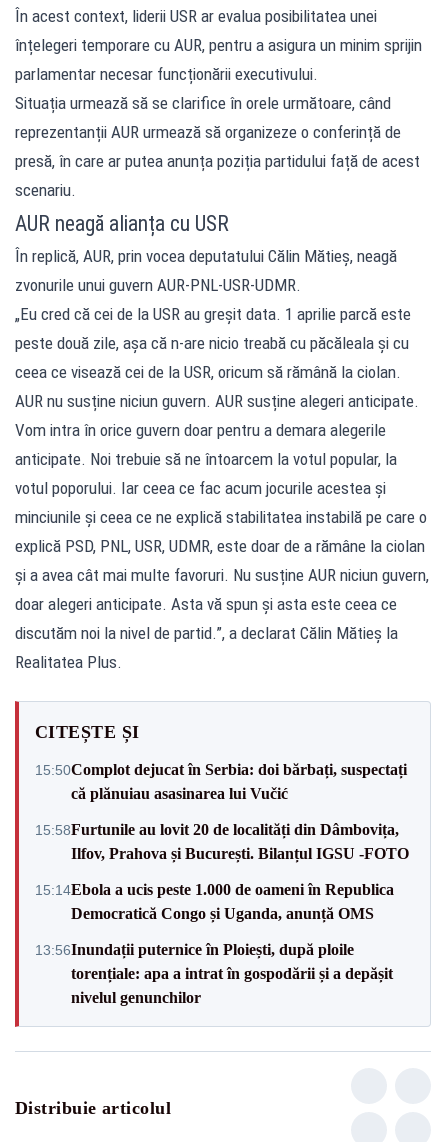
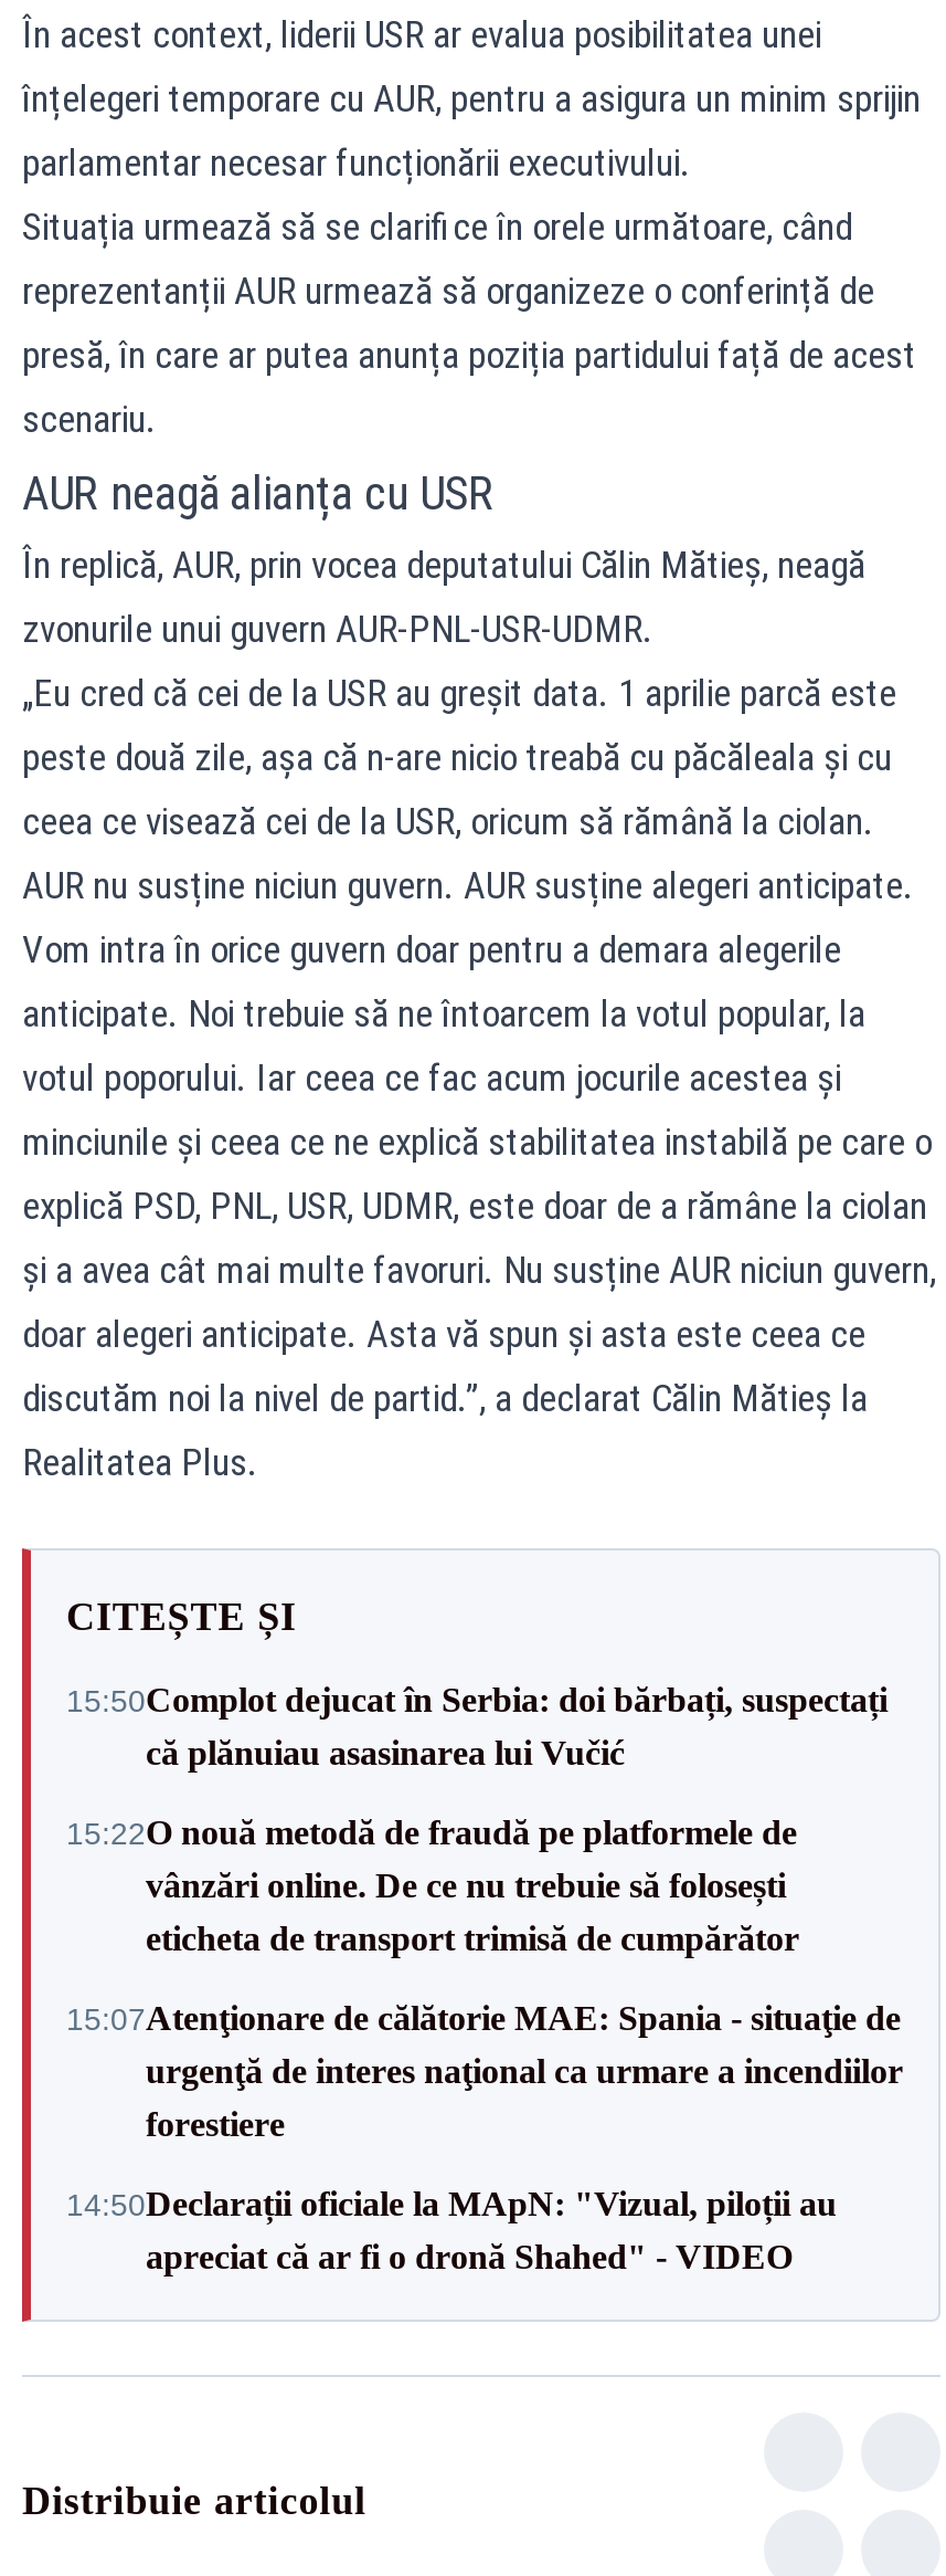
[35,820,409,861] 15:58Furtunile au lovit 20 de localități din Dâmbovița, | Ilfov, Prahova și București. Bilanțul IGSU -FOTO -> [66,1812,799,1956] 15:22O nouă metodă de fraudă pe platformele de | vânzări online. De ce nu trebuie să folosești | eticheta de transport trimisă de cumpărător
[35,880,394,921] 15:14Ebola a ucis peste 1.000 de oameni în Republica | Democratică Congo și Uganda, anunță OMS -> [66,1998,903,2142] 15:07Atenţionare de călătorie MAE: Spania - situaţie de | urgenţă de interes naţional ca urmare a incendiilor | forestiere
[35,940,393,1005] 13:56Inundații puternice în Ploiești, după ploile | torențiale: apa a intrat în gospodării și a depășit | nivelul genunchilor -> [66,2184,837,2274] 14:50Declarații oficiale la MApN: "Vizual, piloții au | apreciat că ar fi o dronă Shahed" - VIDEO

